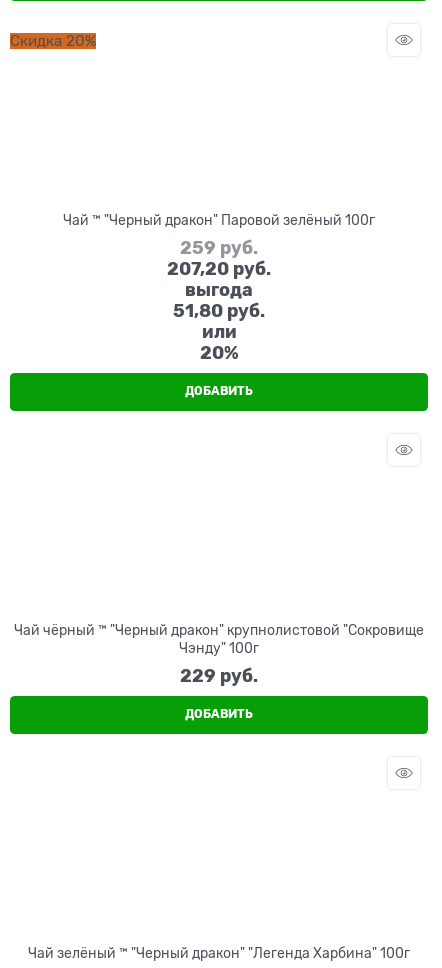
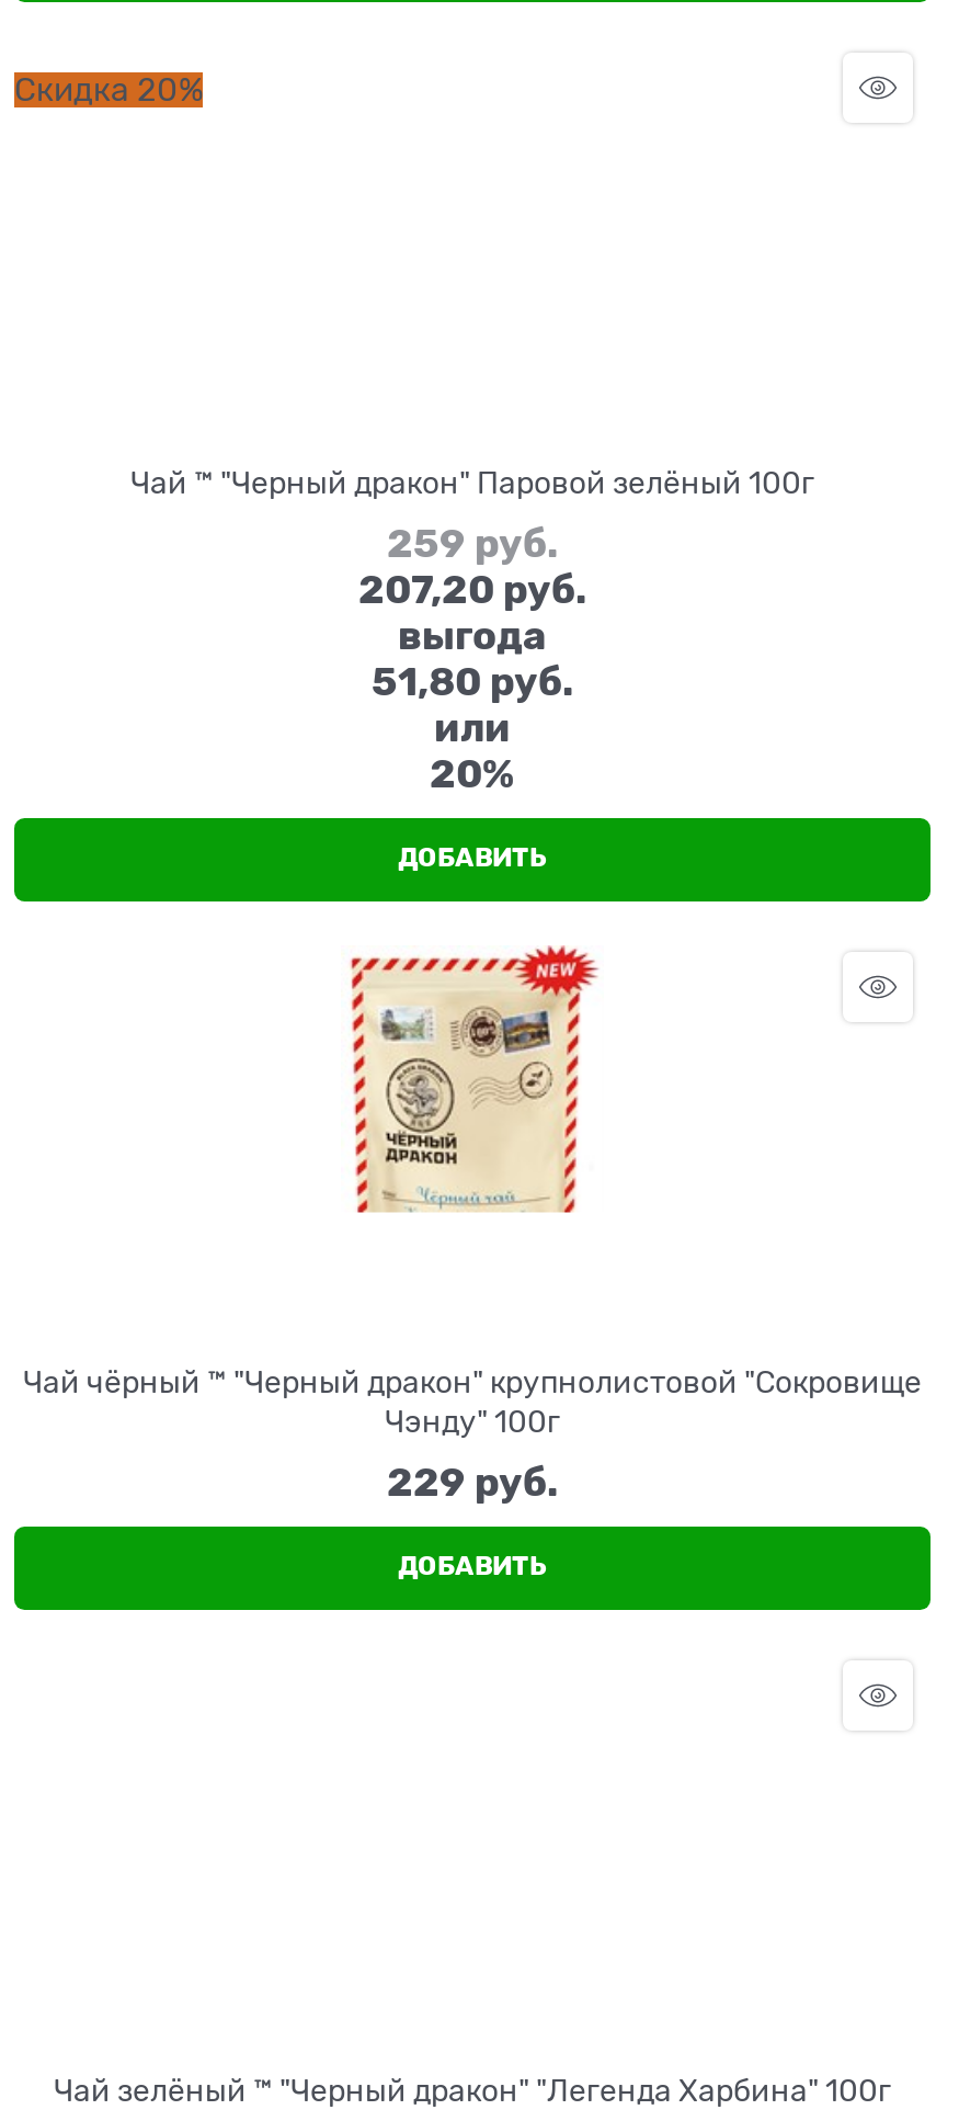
none -> [350,945,597,1215] [image]

